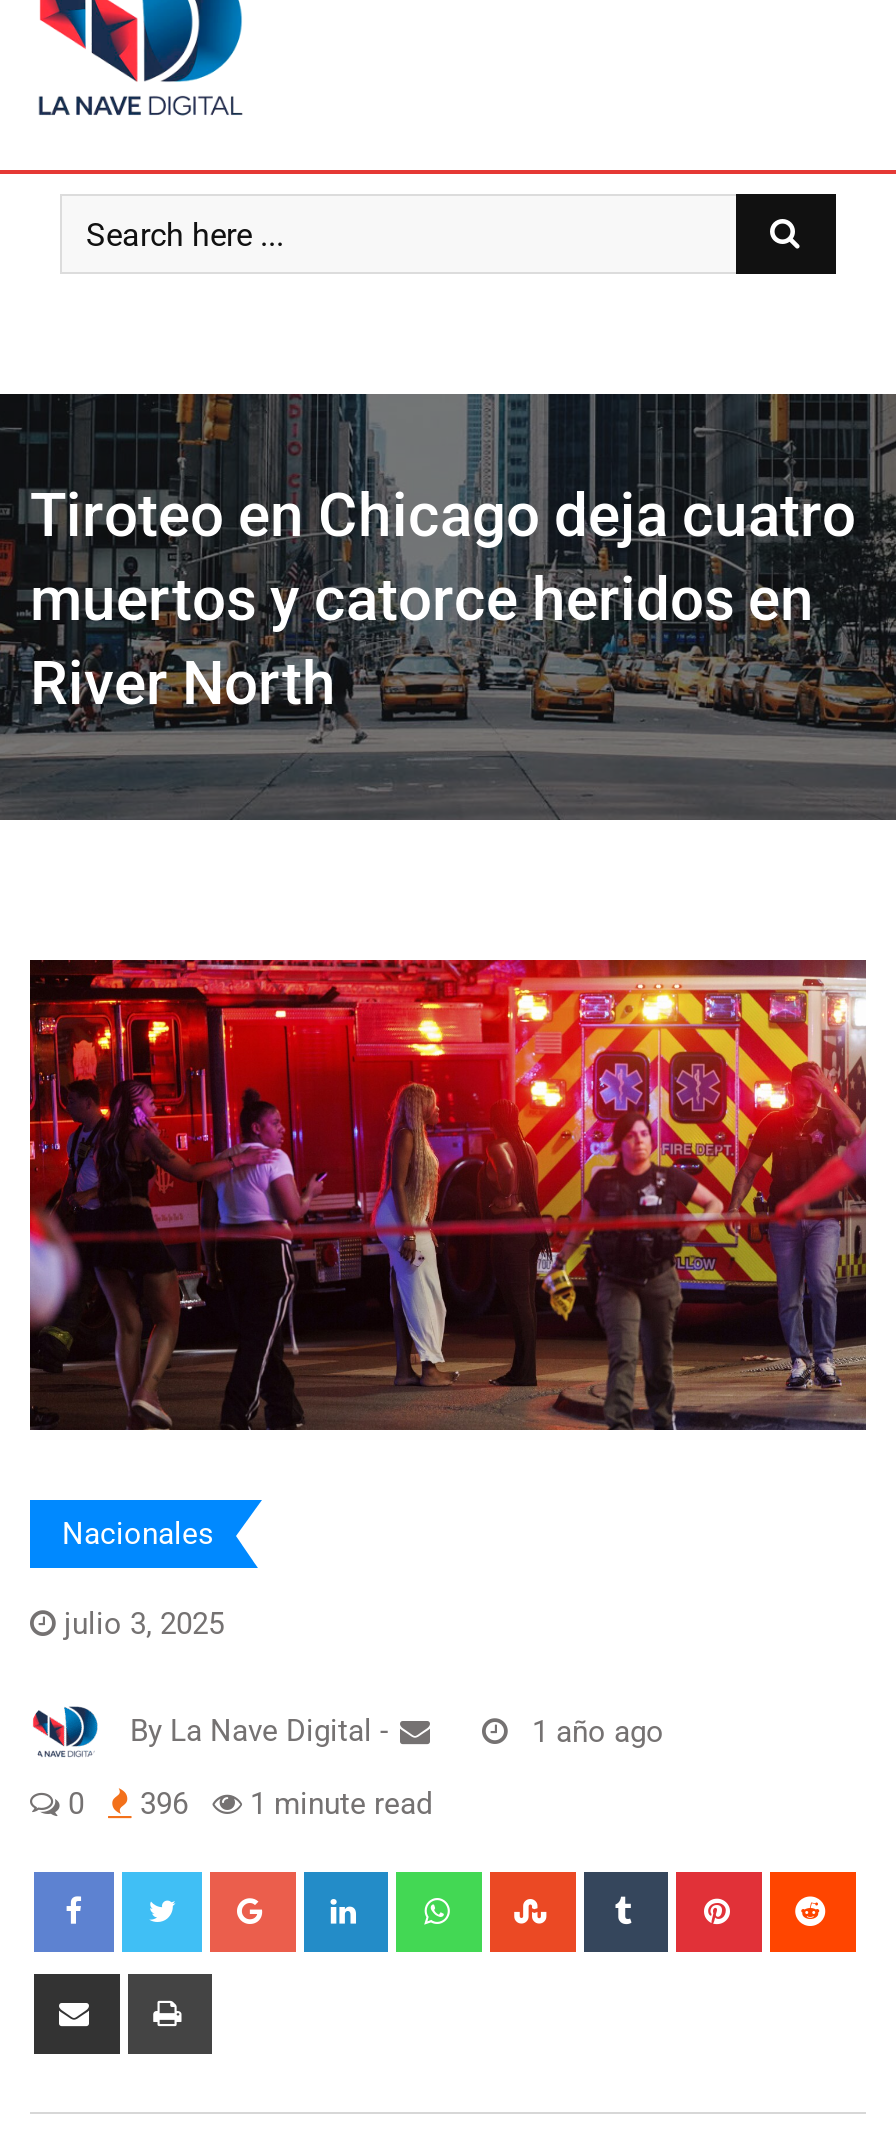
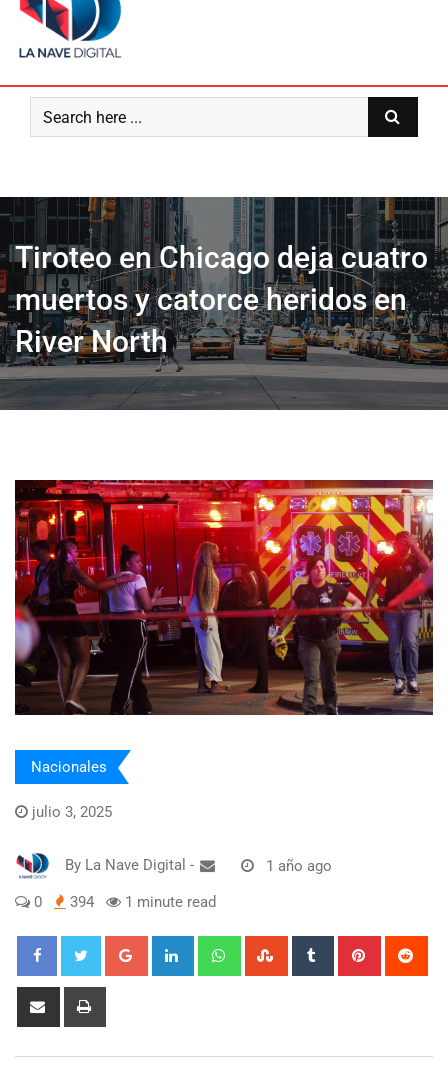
[60,1786,432,1822] 0 396 1 minute read -> [30,893,216,911] 0 394 1 minute read

